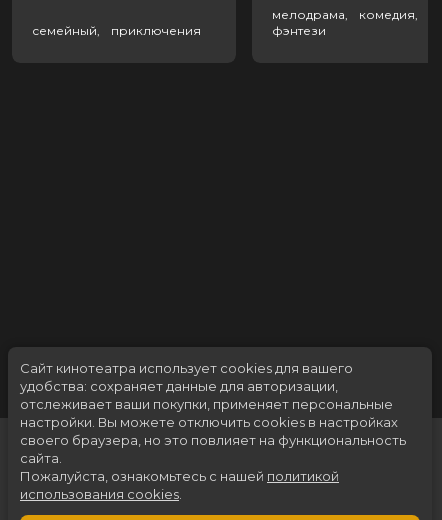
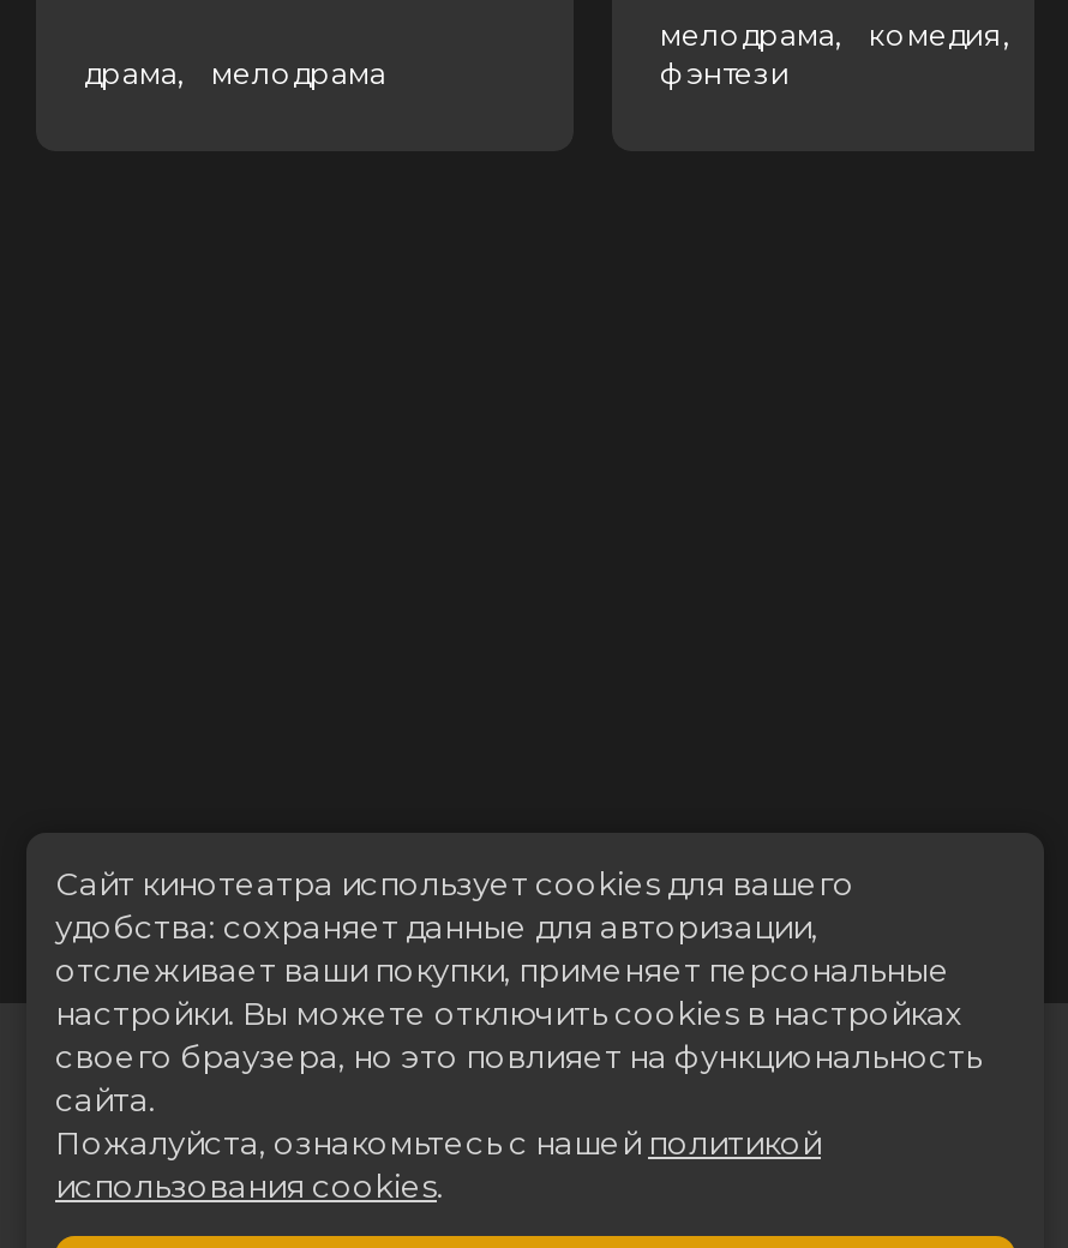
[32,23,201,38] семейный, приключения -> [84,55,386,91] драма, мелодрама

